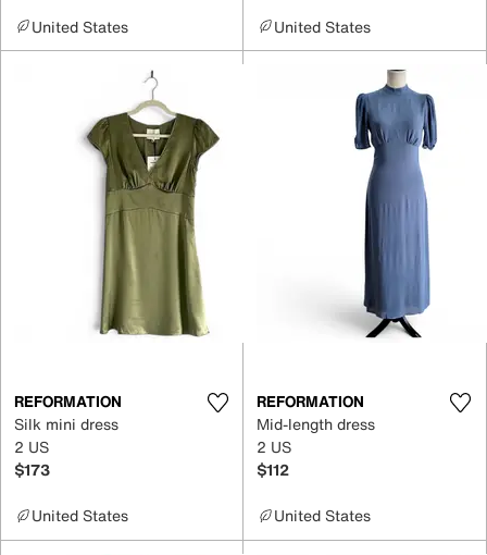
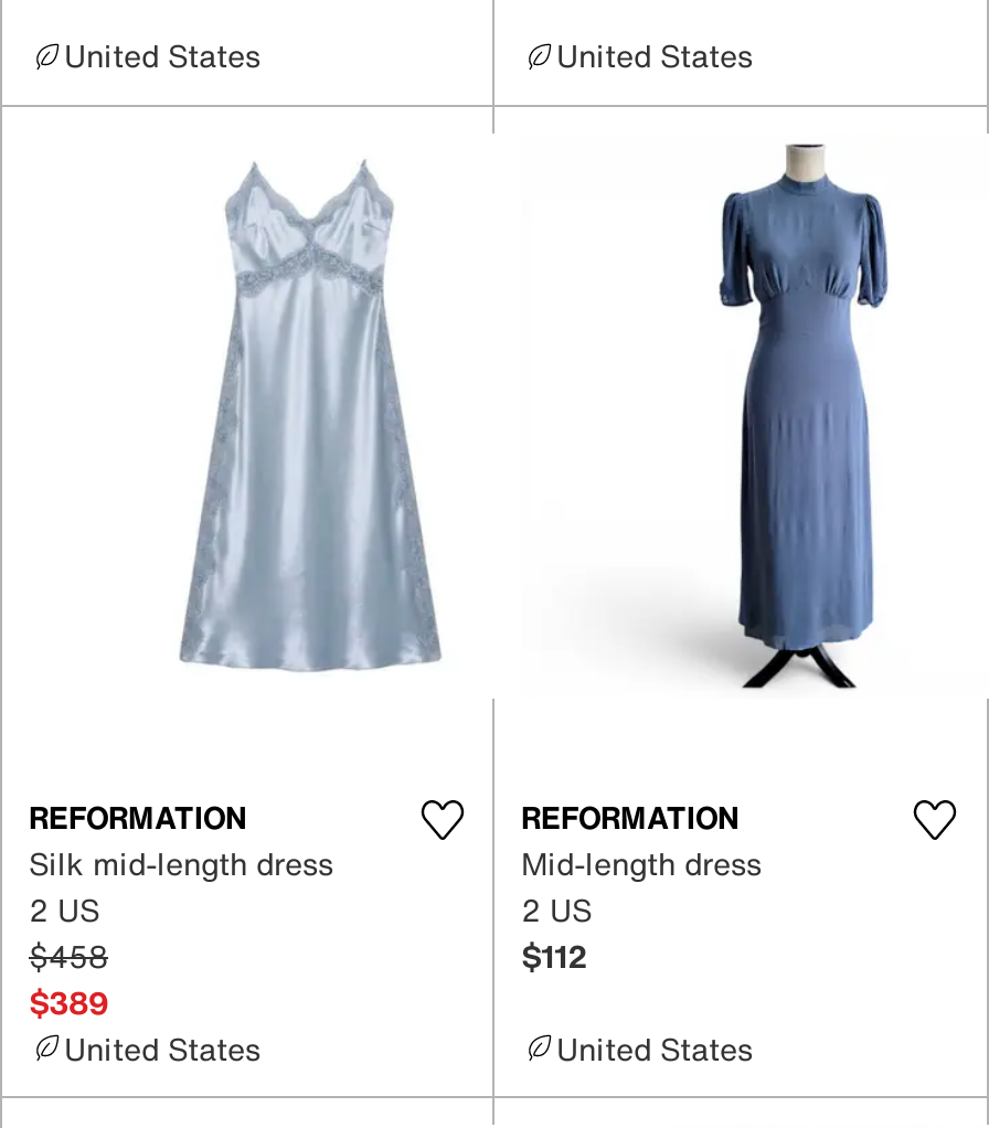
[80,70,221,337] [image] -> [166,148,446,684] [image]
[14,412,118,435] Silk mini dress -> [29,839,333,885] Silk mid-length dress
[14,458,50,481] $173 -> [29,932,108,1024] $458 | $389

